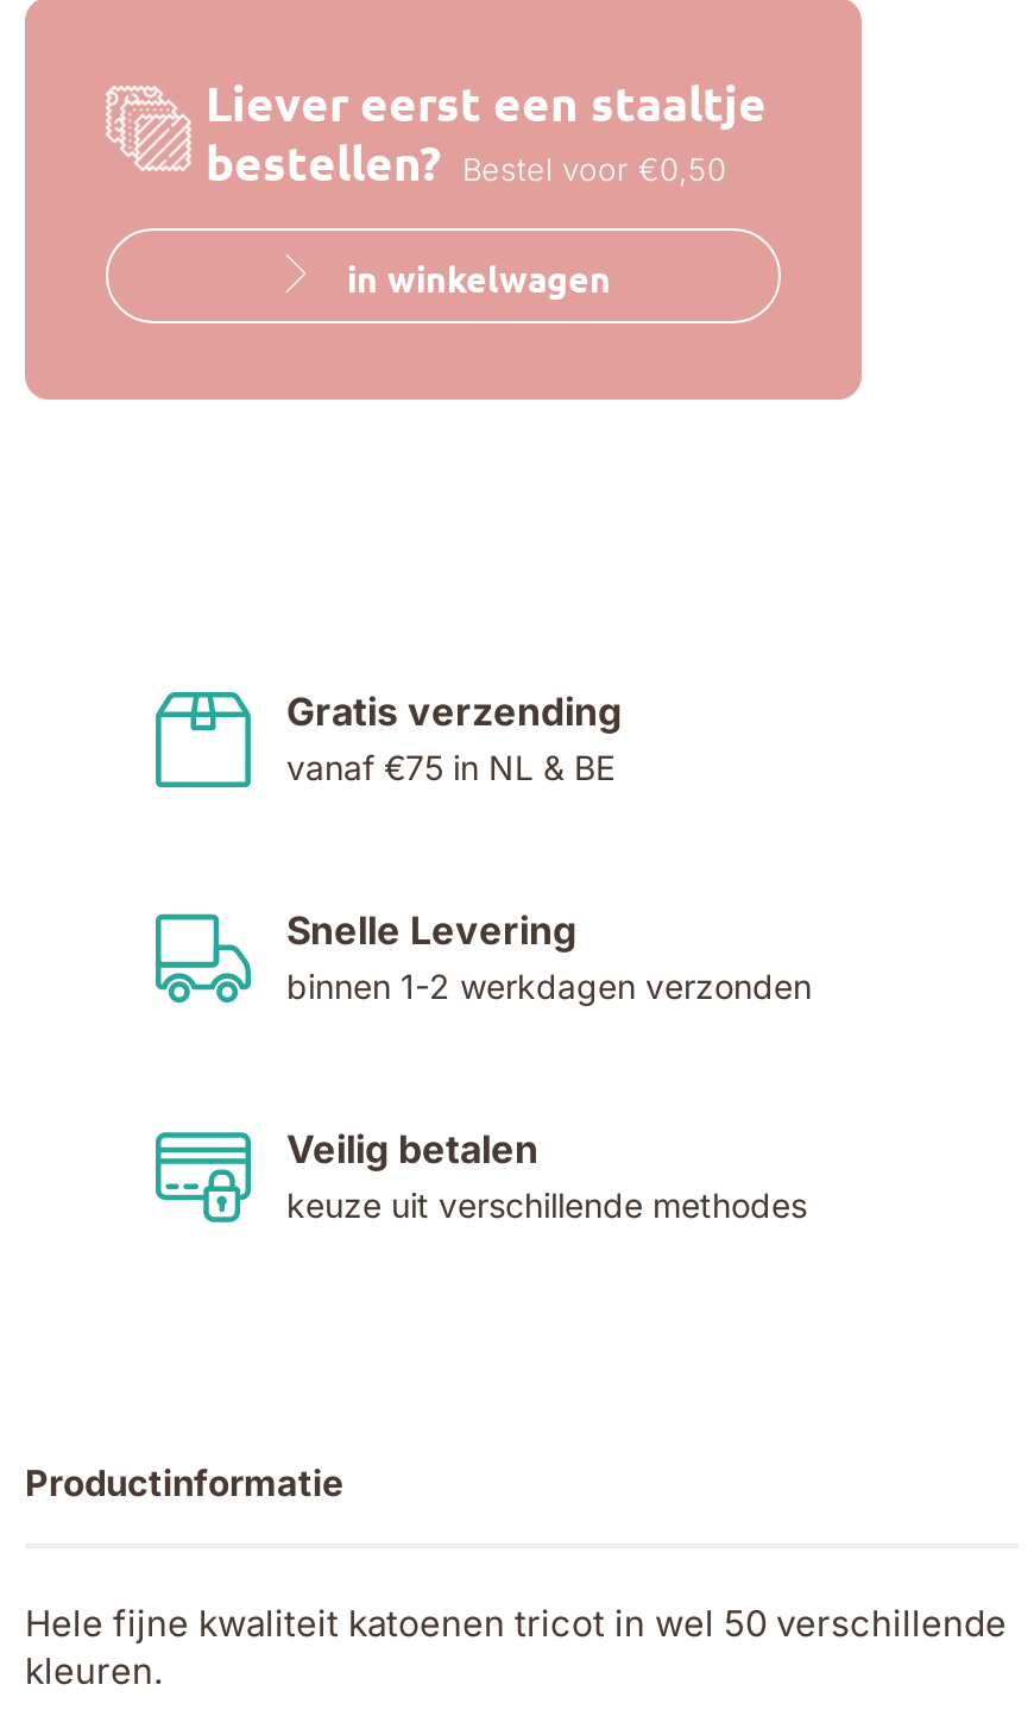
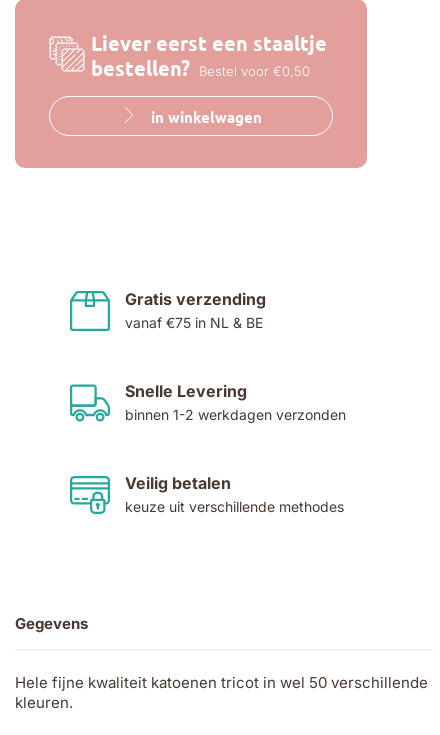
[25,1461,343,1506] Productinformatie -> [15,614,88,633] Gegevens

